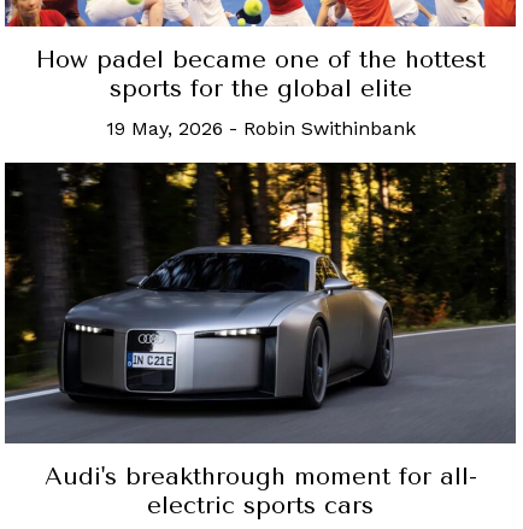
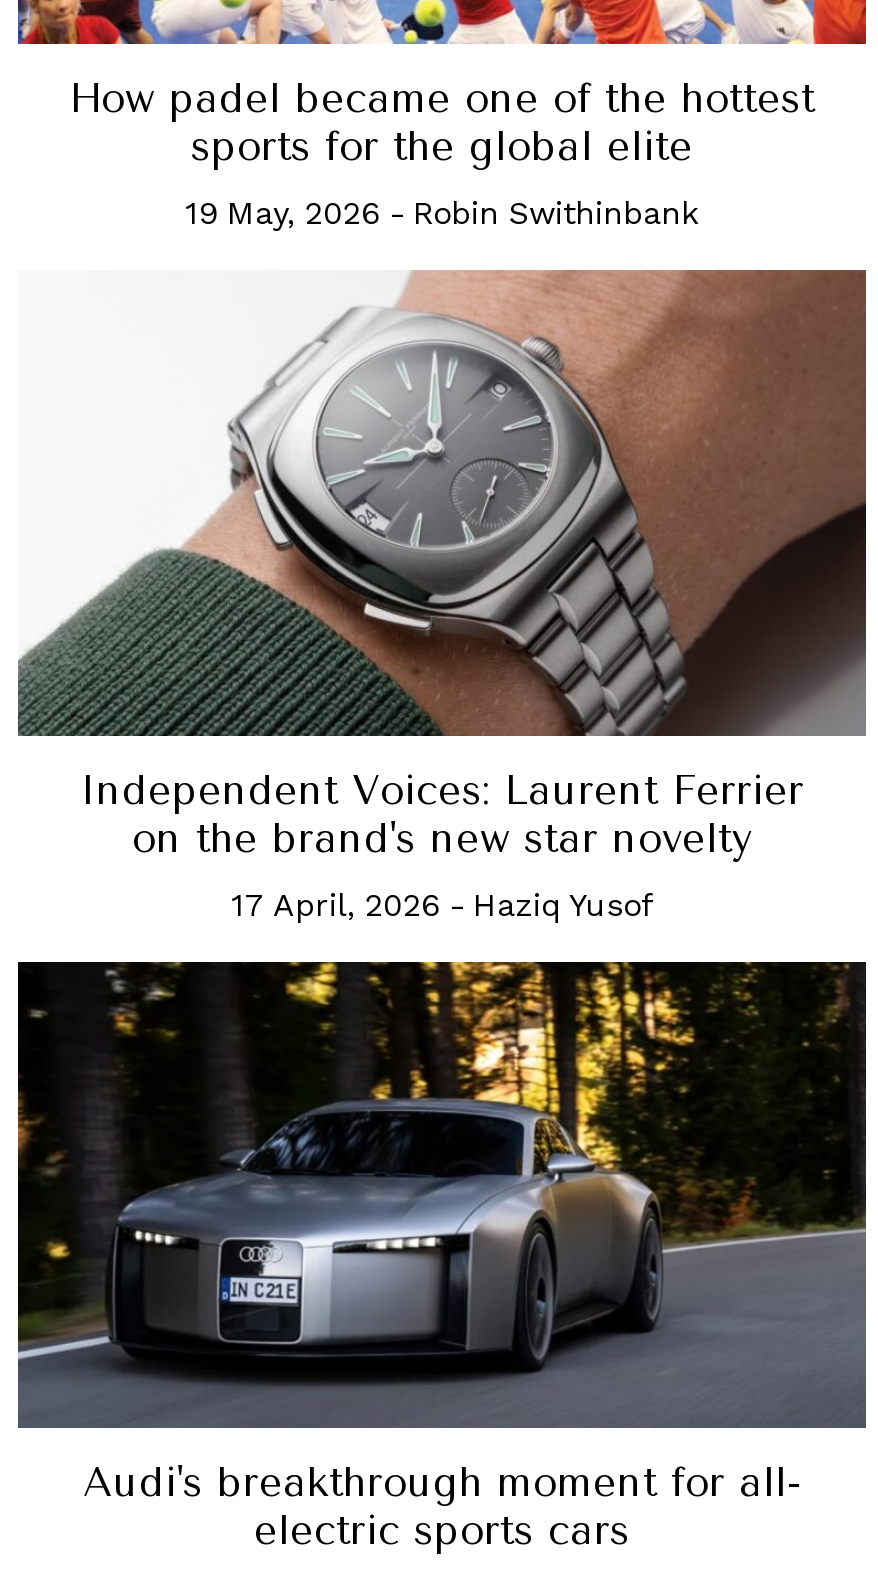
none -> [18,268,866,924] [image] | Independent Voices: Laurent Ferrier | on the brand's new star novelty | 17 April, 2026 - Haziq Yusof

